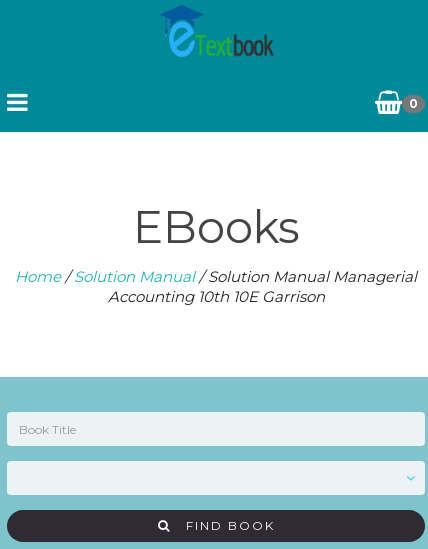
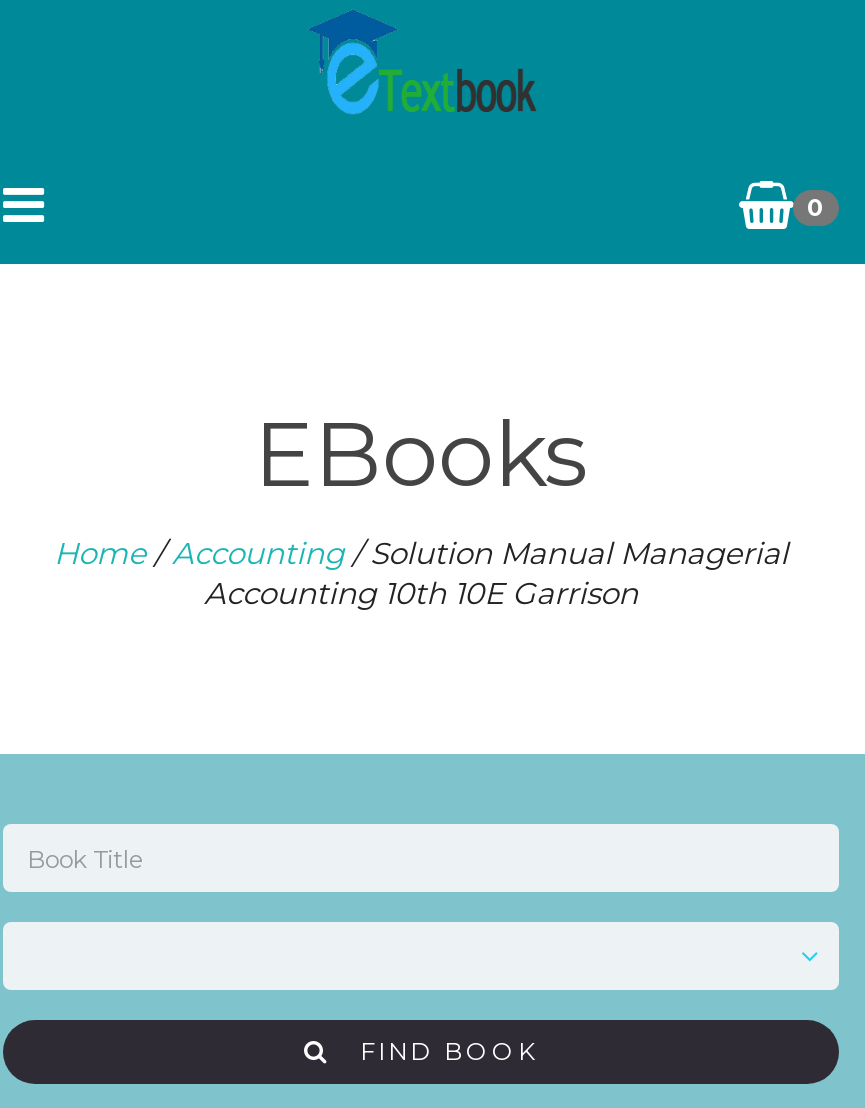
[15,267,417,286] Home /Solution Manual / Solution Manual Managerial -> [54,534,788,572] Home /Accounting / Solution Manual Managerial

